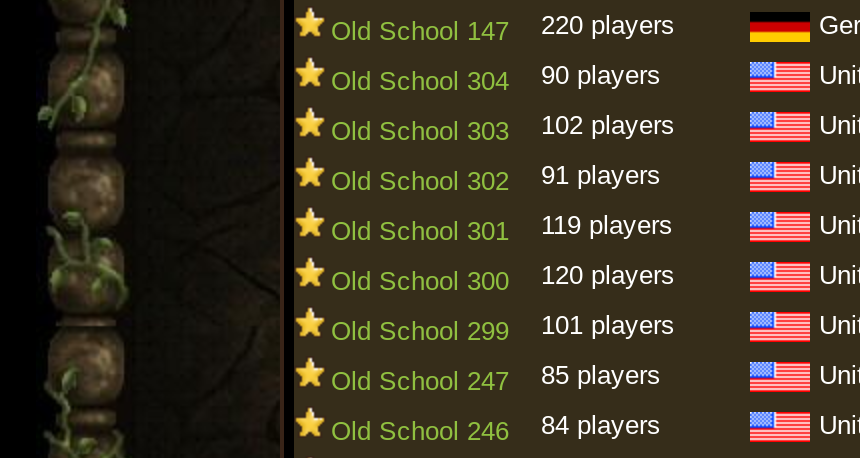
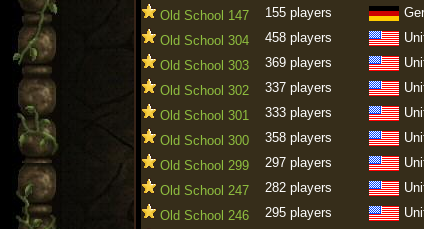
[331,10,675,46] Old School 147 220 players -> [159,5,331,23] Old School 147 155 players
[331,60,661,96] Old School 304 90 players -> [159,30,331,48] Old School 304 458 players
[331,110,675,146] Old School 303 102 players -> [159,55,331,73] Old School 303 369 players
[331,160,661,196] Old School 302 91 players -> [159,80,331,98] Old School 302 337 players
[331,210,673,246] Old School 301 119 players -> [159,105,331,123] Old School 301 333 players
[331,260,675,296] Old School 300 120 players -> [159,130,331,148] Old School 300 358 players
[331,310,675,346] Old School 299 101 players -> [159,155,331,173] Old School 299 297 players
[331,360,661,396] Old School 247 85 players -> [159,180,331,198] Old School 247 282 players
[331,410,661,446] Old School 246 84 players -> [159,205,331,223] Old School 246 295 players

